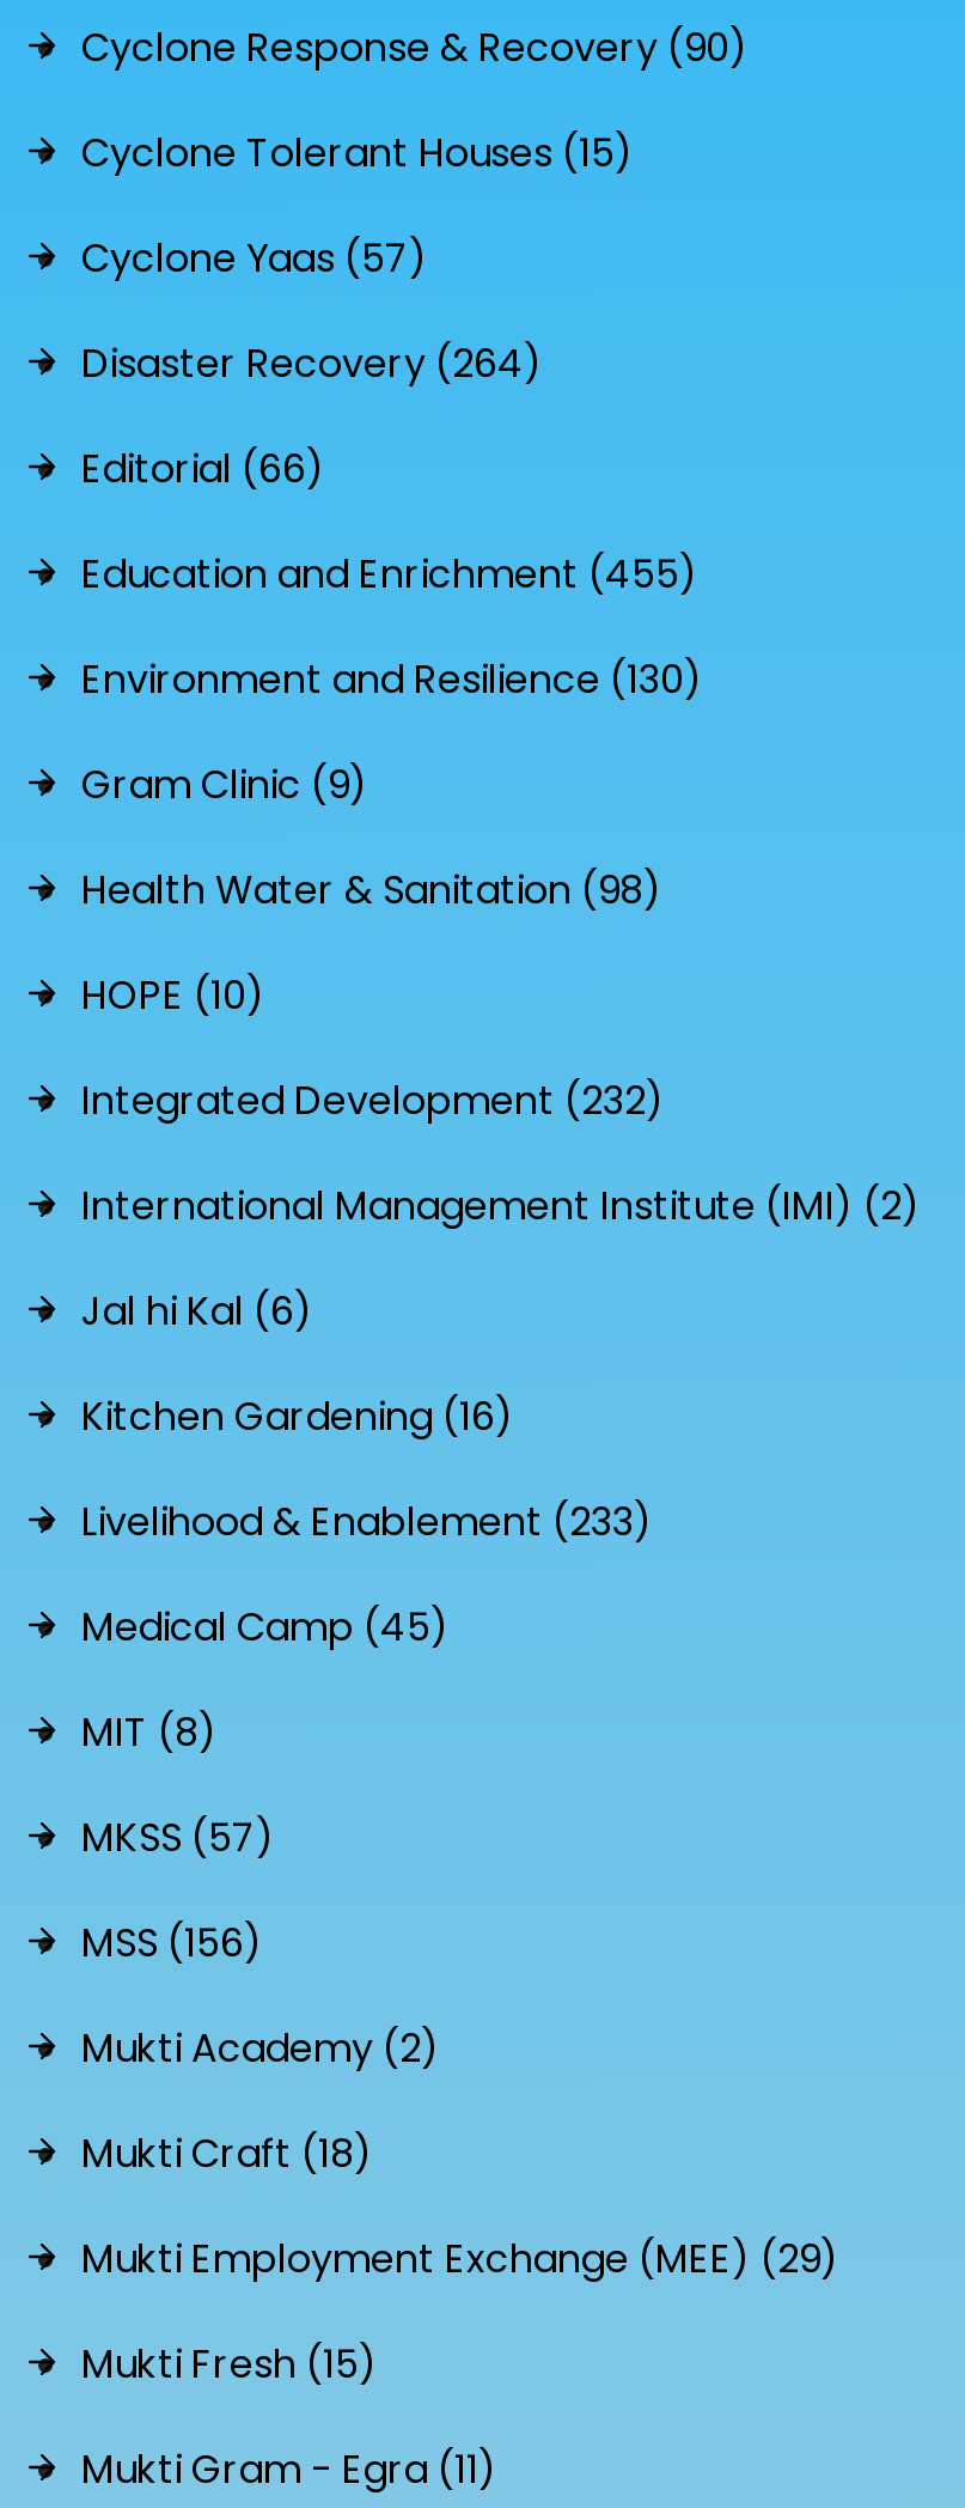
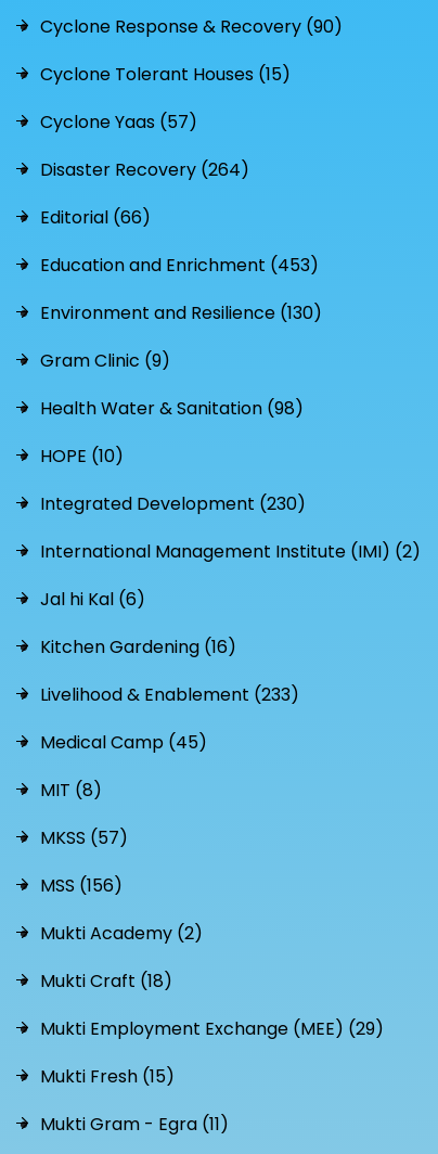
[81,547,698,602] Education and Enrichment (455) -> [40,253,319,278] Education and Enrichment (453)
[81,1073,665,1128] Integrated Development (232) -> [40,491,306,516] Integrated Development (230)

